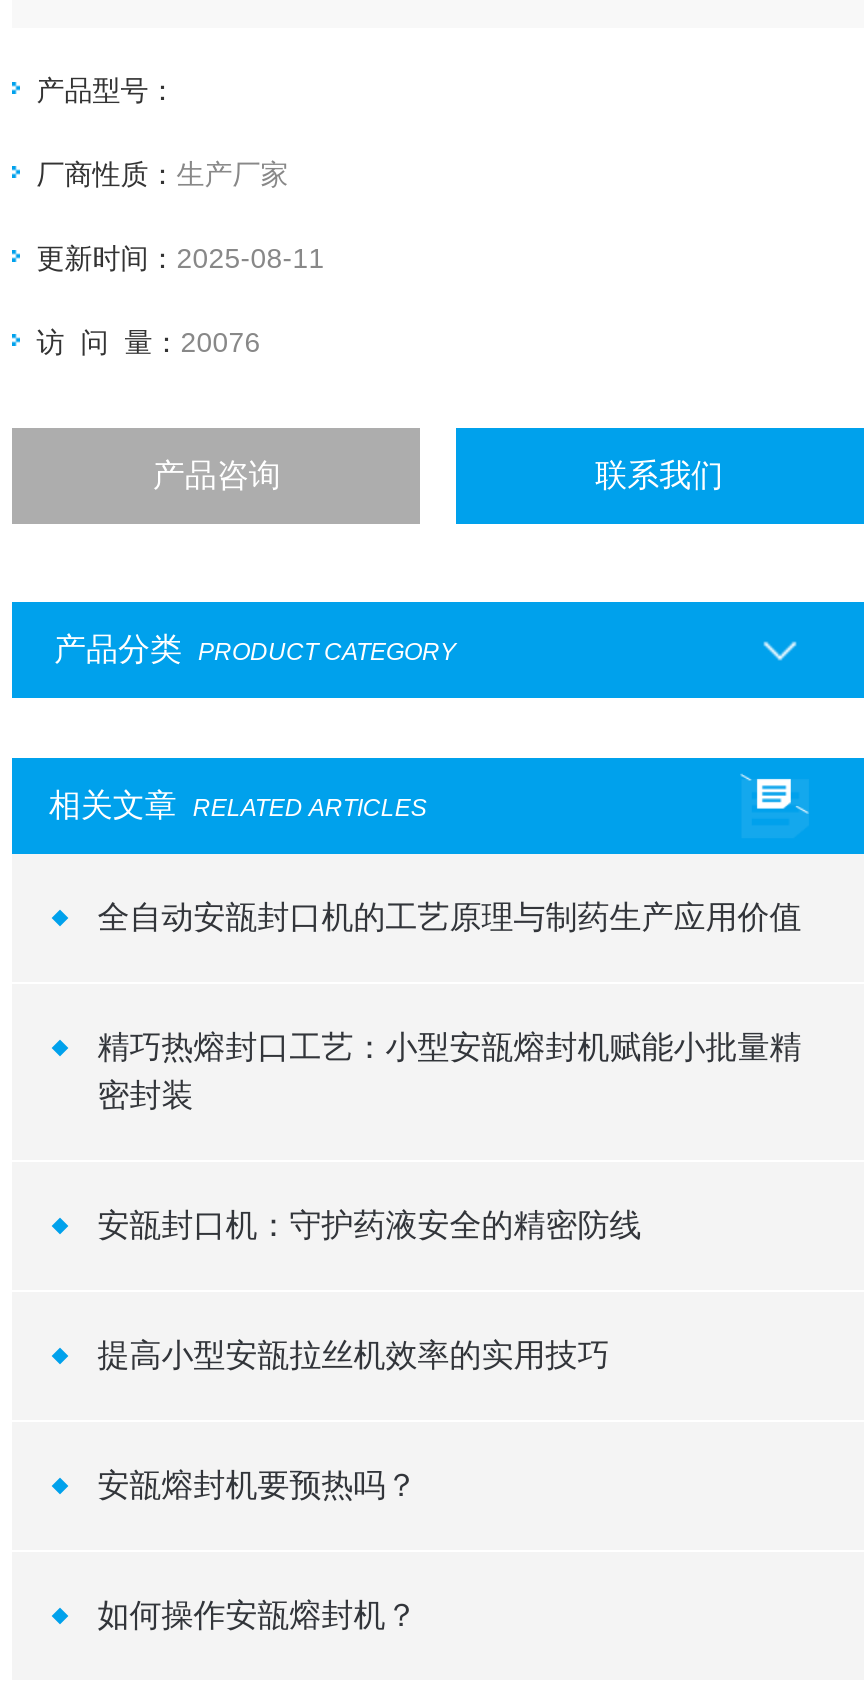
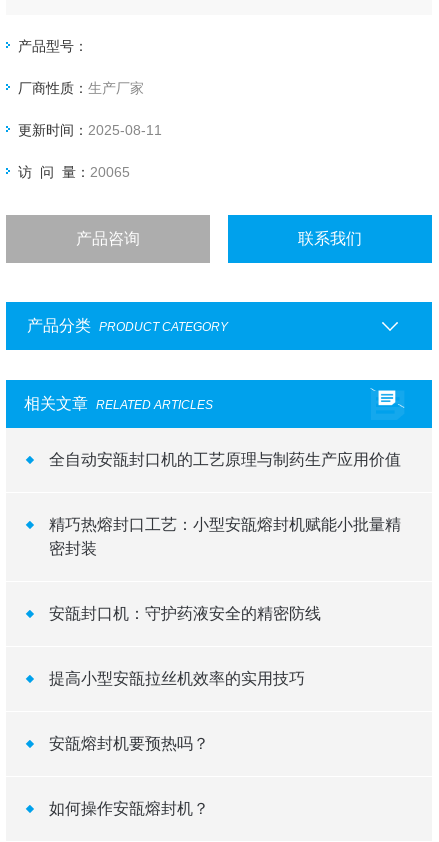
[36,326,260,358] 访 问 量：20076 -> [18,164,130,180] 访 问 量：20065

